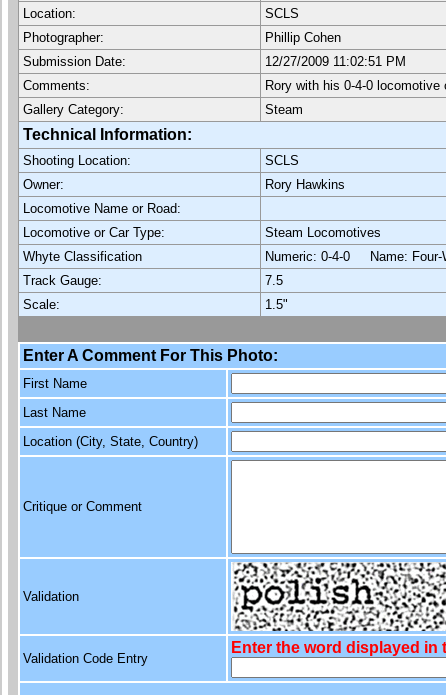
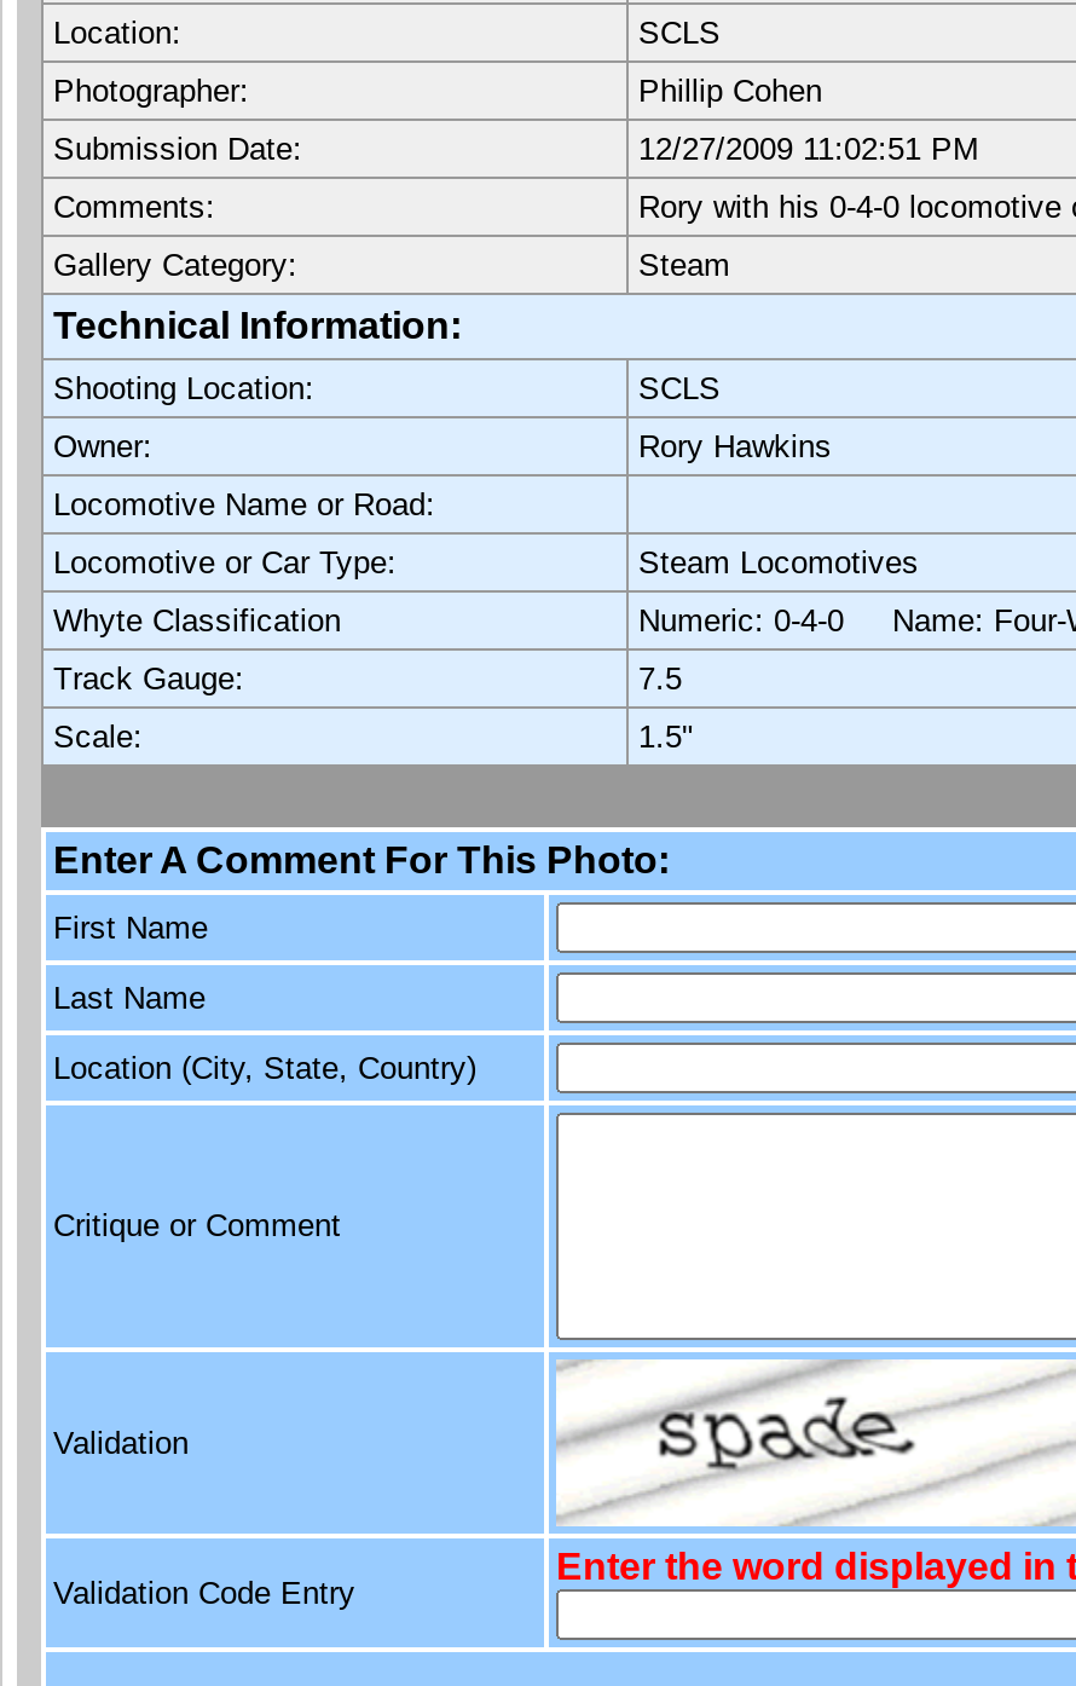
[231,561,443,632] [image] -> [556,1359,1069,1529] [image]

